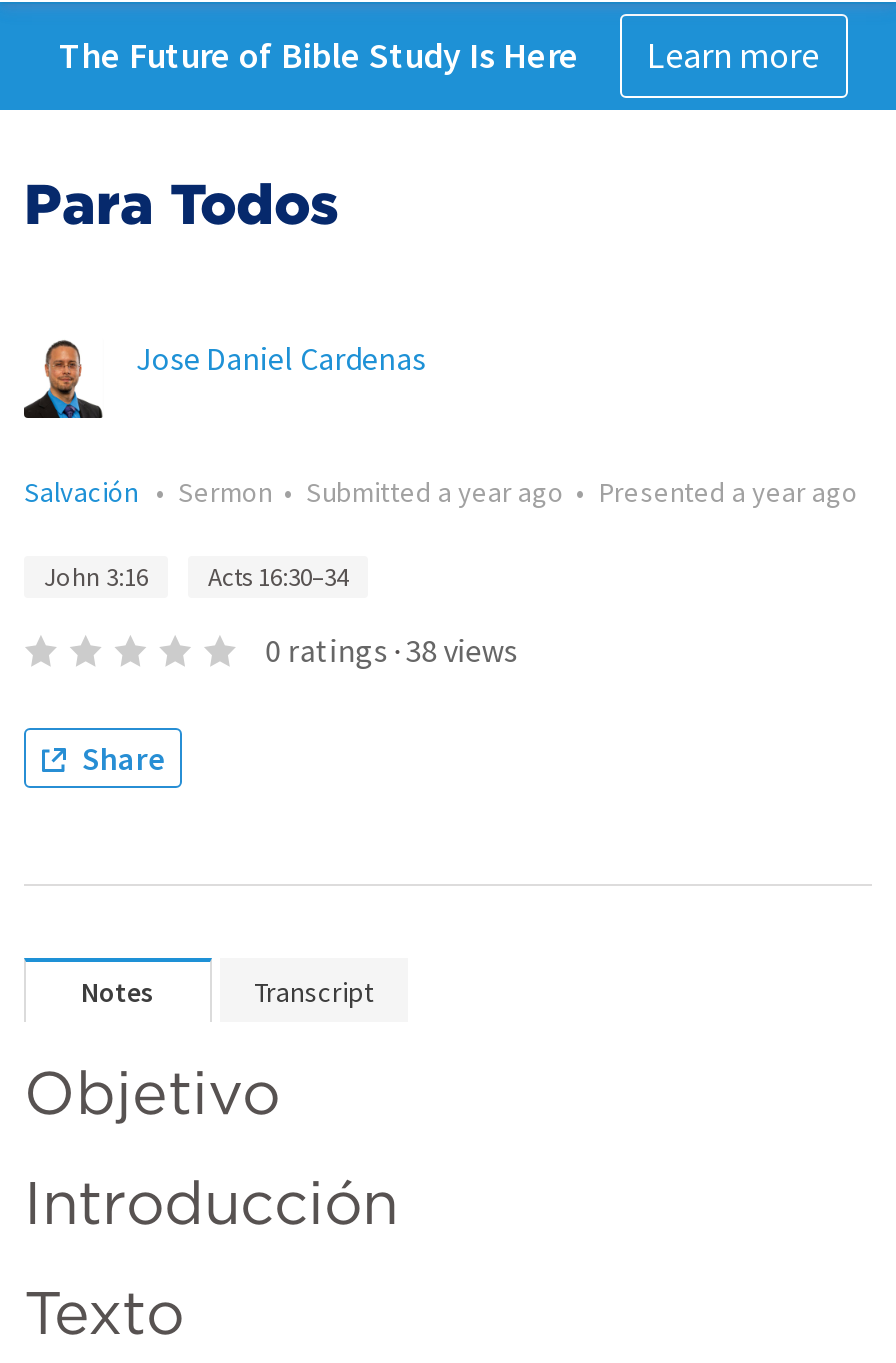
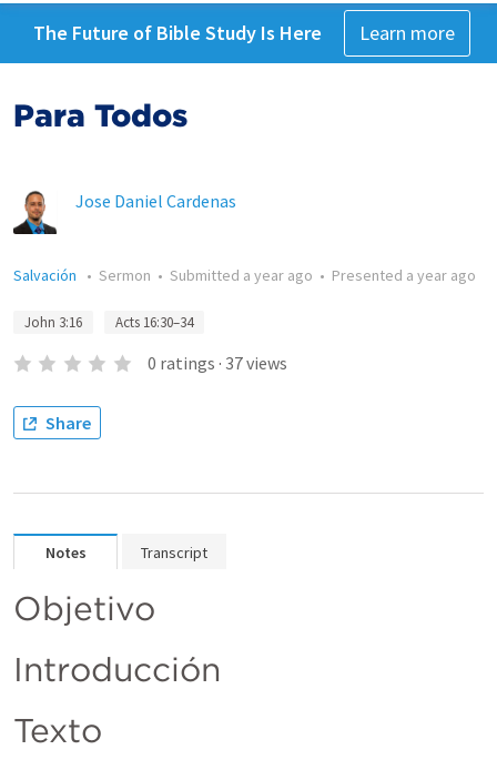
[265,630,517,670] 0 ratings · 38 views -> [147,352,287,374] 0 ratings · 37 views

